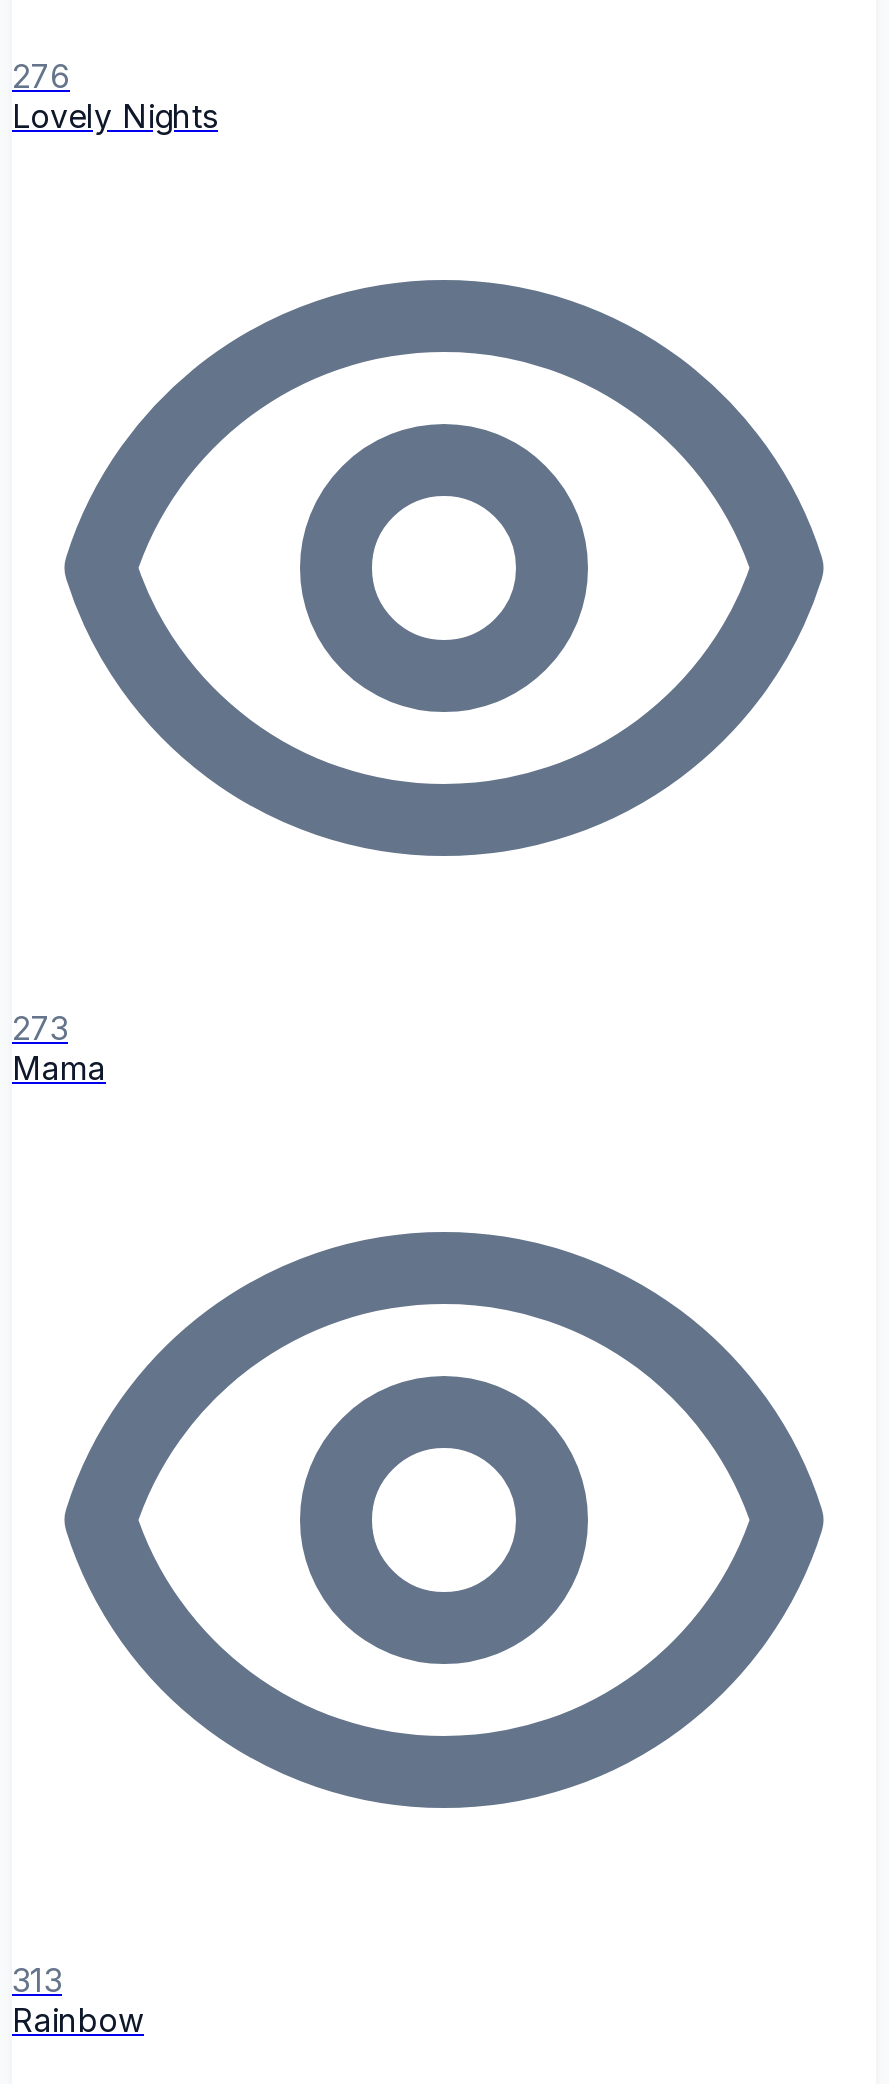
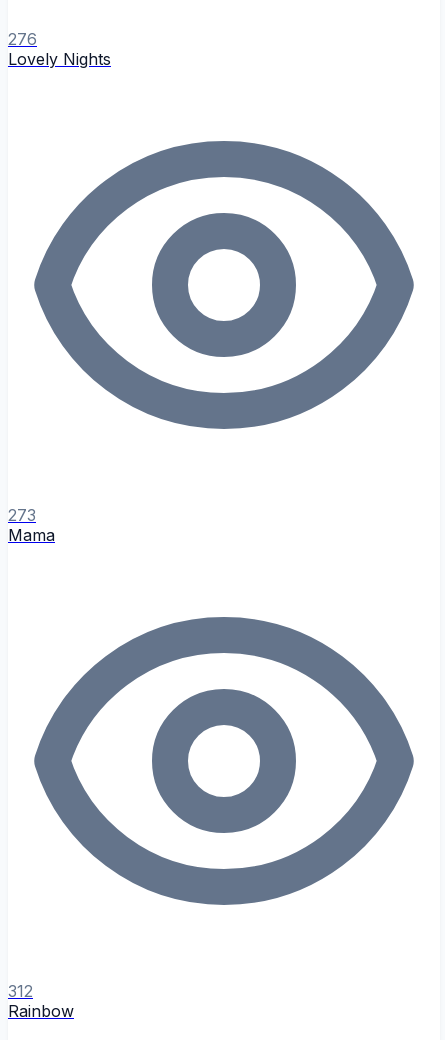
[12,1959,62,1999] 313 -> [8,981,33,1001] 312

